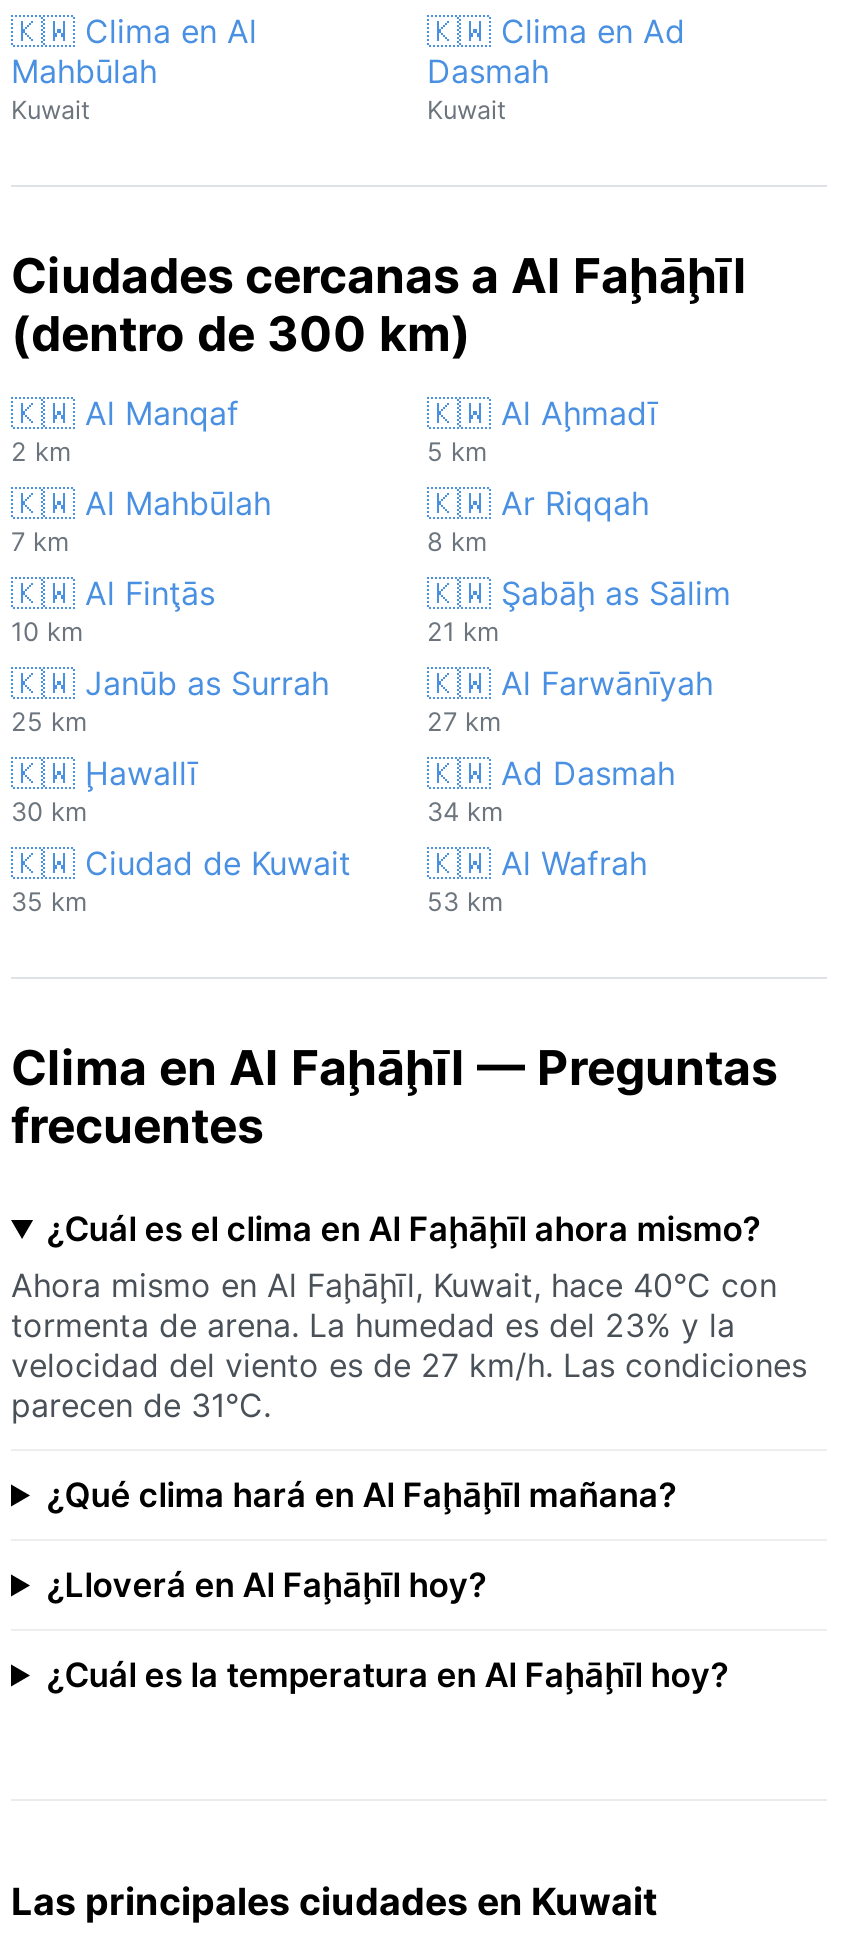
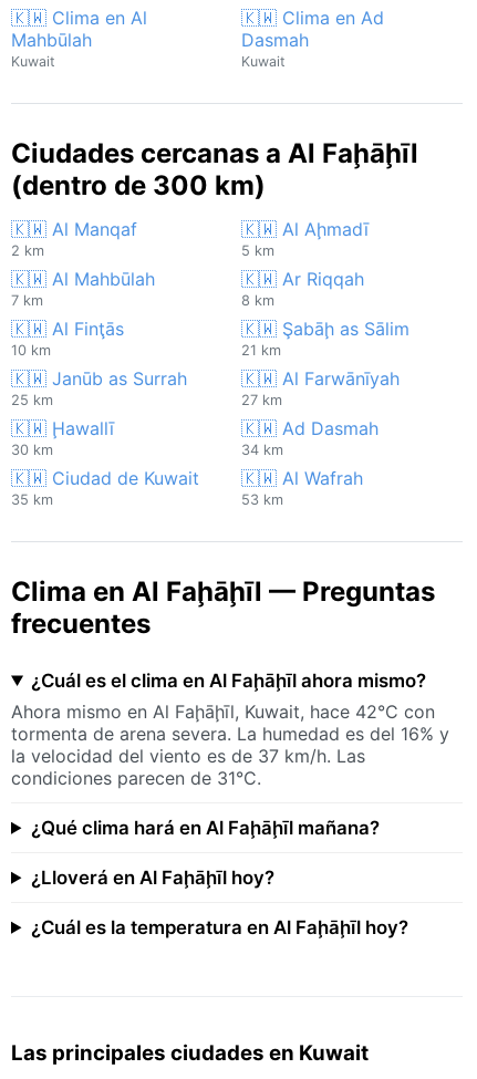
[11,1265,807,1425] Ahora mismo en Al Faḩāḩīl, Kuwait, hace 40°C con | tormenta de arena. La humedad es del 23% y la | velocidad del viento es de 27 km/h. Las condiciones | parecen de 31°C. -> [11,700,449,789] Ahora mismo en Al Faḩāḩīl, Kuwait, hace 42°C con | tormenta de arena severa. La humedad es del 16% y | la velocidad del viento es de 37 km/h. Las | condiciones parecen de 31°C.

